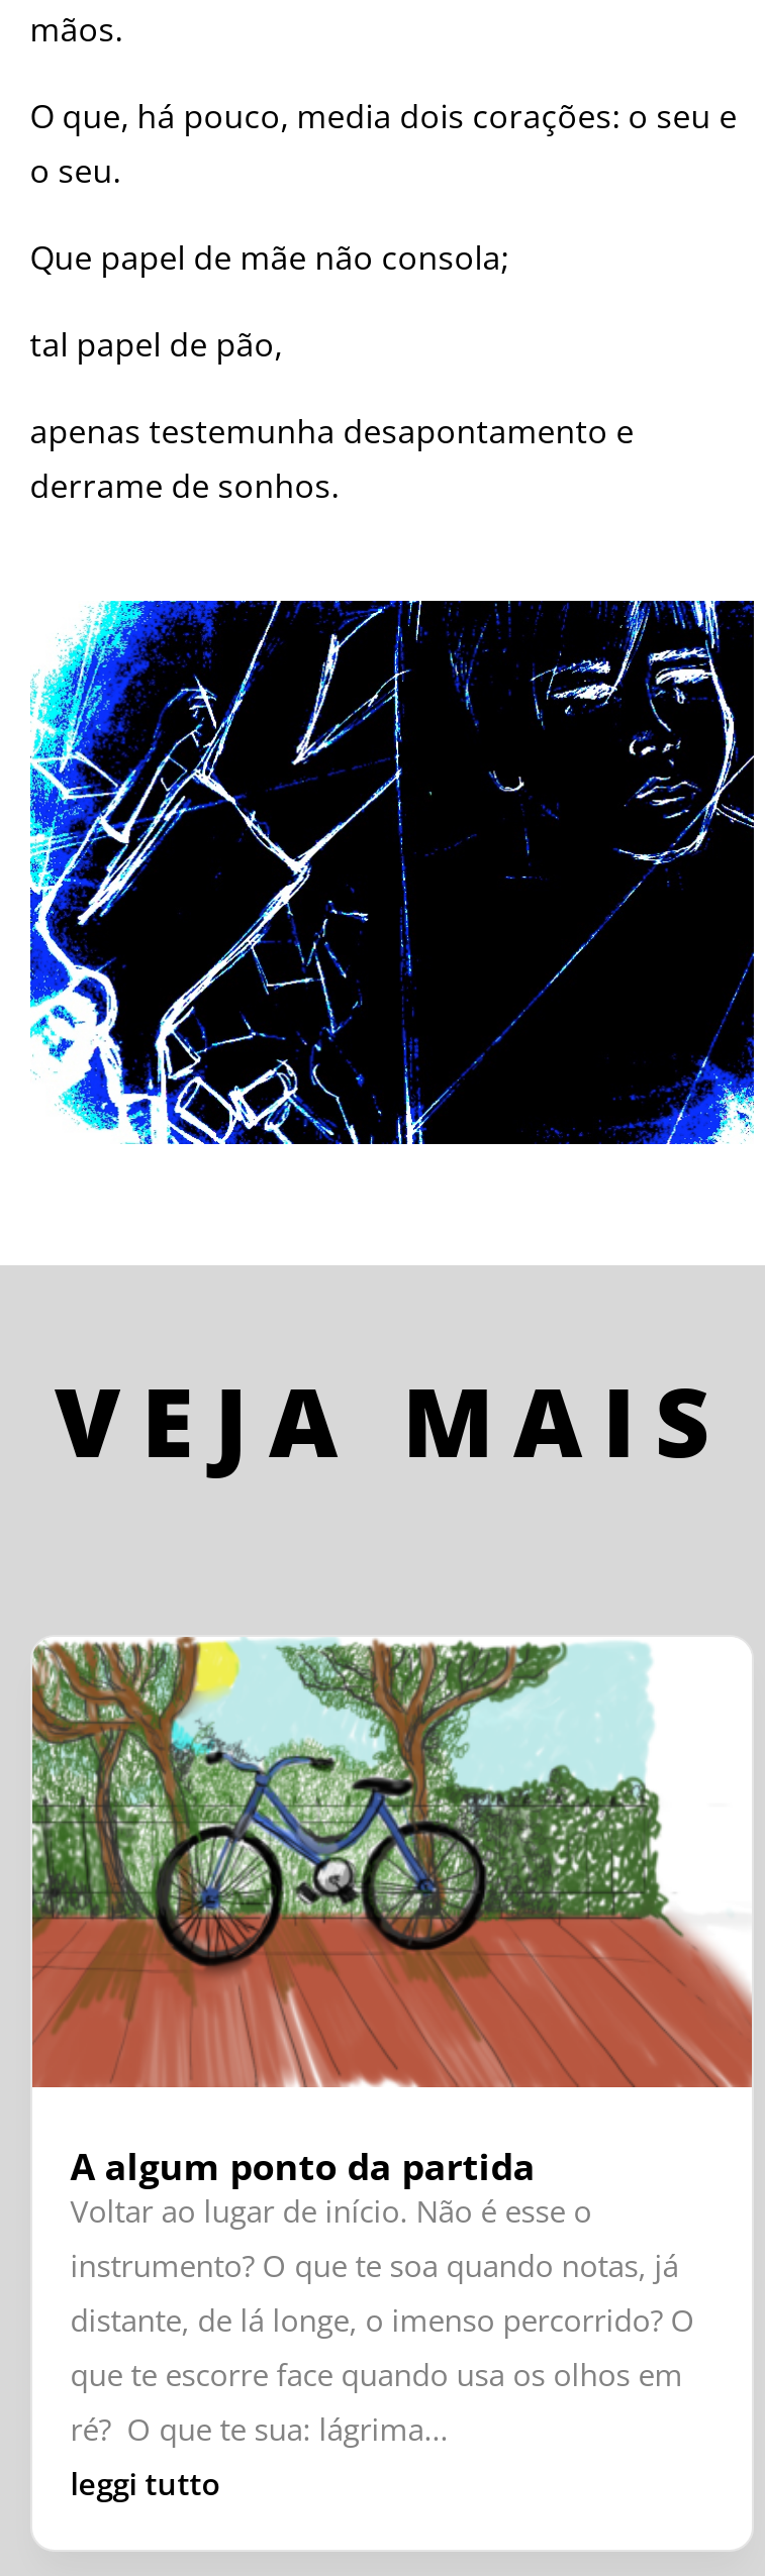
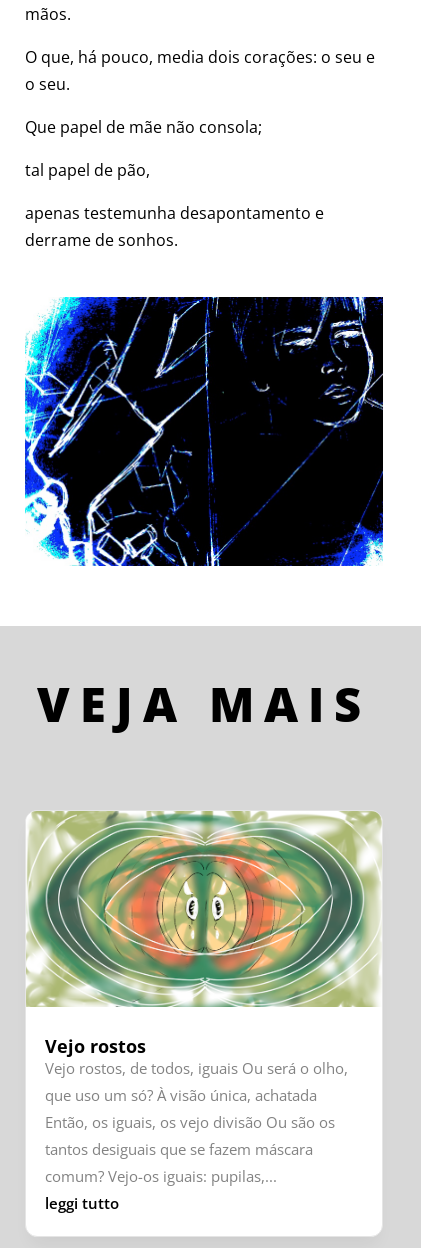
[30,1638,754,2449] [image] | A algum ponto da partida | Voltar ao lugar de início. Não é esse o | instrumento? O que te soa quando notas, já | distante, de lá longe, o imenso percorrido? O | que te escorre face quando usa os olhos em | ré? O que te sua: lágrima... -> [26,810,382,1186] [image] | Vejo rostos | Vejo rostos, de todos, iguais Ou será o olho, | que uso um só? À visão única, achatada | Então, os iguais, os vejo divisão Ou são os | tantos desiguais que se fazem máscara | comum? Vejo-os iguais: pupilas,...

